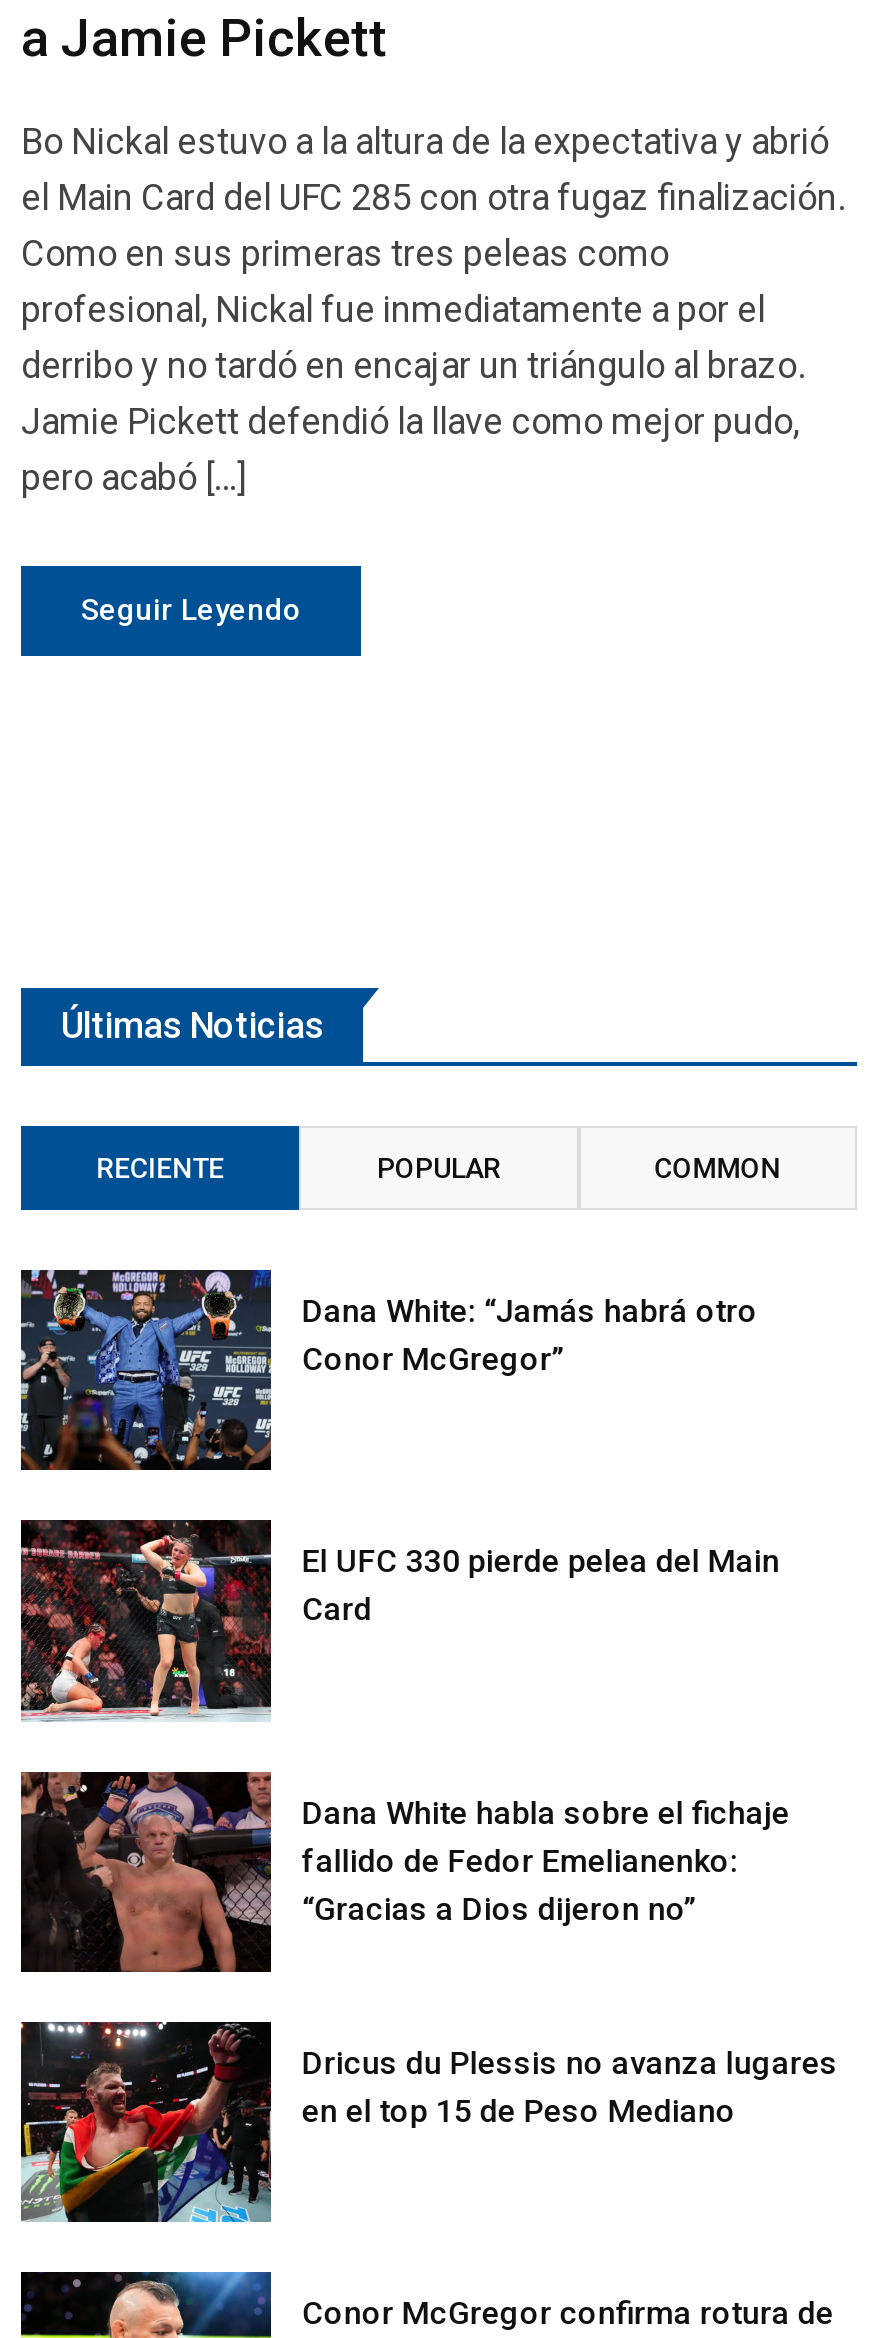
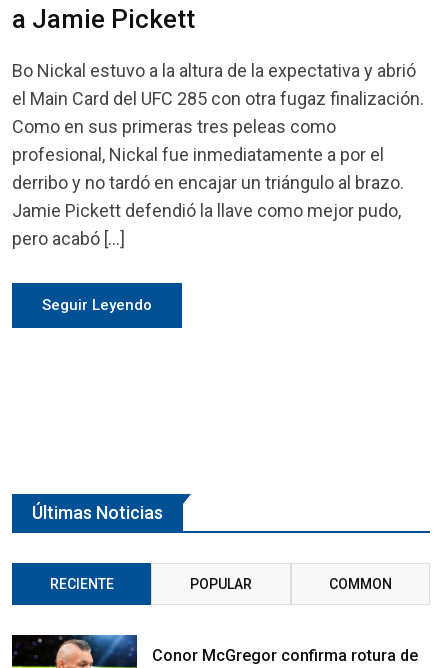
[19,1268,758,1472] [image] | Dana White: “Jamás habrá otro | Conor McGregor” -> none
[19,1518,780,1722] [image] | El UFC 330 pierde pelea del Main | Card -> none
[19,1770,790,1974] [image] | Dana White habla sobre el fichaje | fallido de Fedor Emelianenko: | “Gracias a Dios dijeron no” -> none
[19,1990,838,2224] [image] | Dricus du Plessis no avanza lugares | en el top 15 de Peso Mediano -> none

